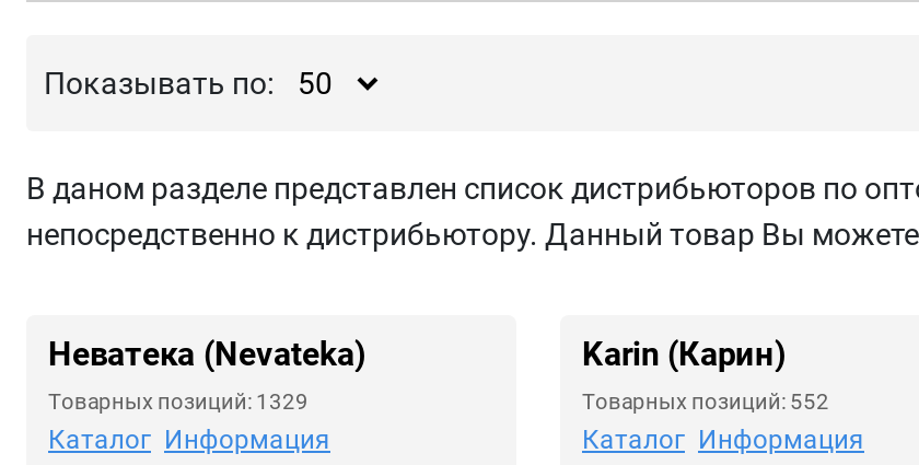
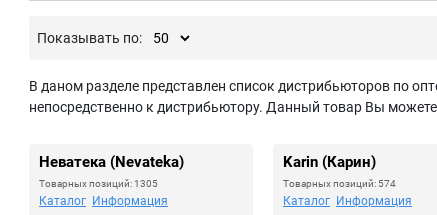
[48,390,309,414] Товарных позиций: 1329 -> [39,178,158,189] Товарных позиций: 1305
[582,390,829,414] Товарных позиций: 552 -> [283,178,396,189] Товарных позиций: 574

